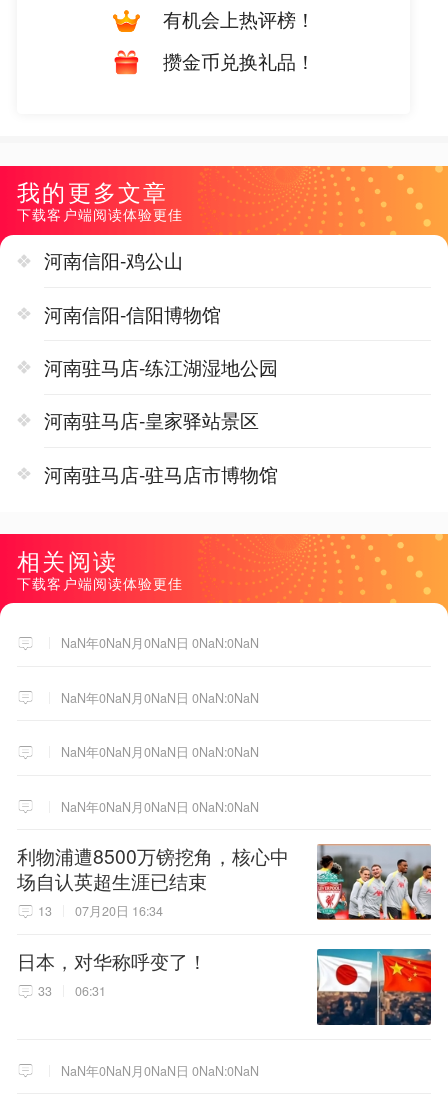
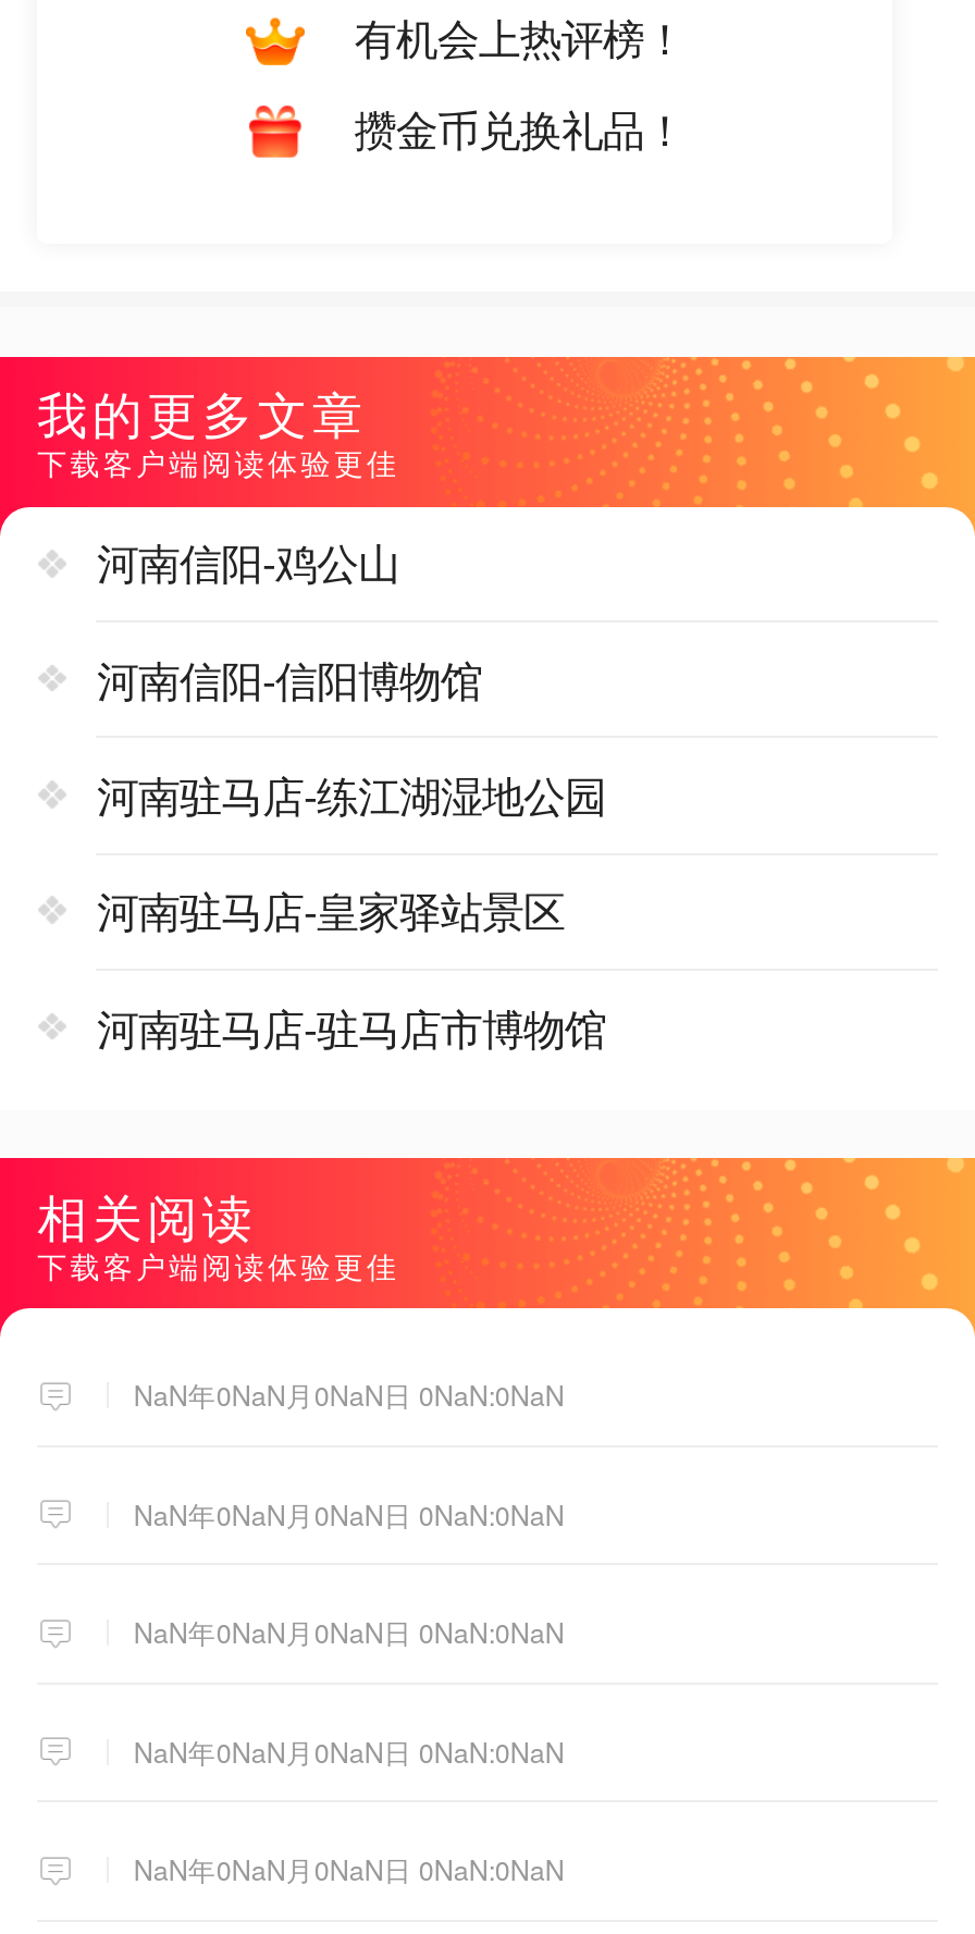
[17,842,432,1000] [image] | 利物浦遭8500万镑挖角，核心中 | 场自认英超生涯已结束 | 13 | 07月20日 16:34 | 日本，对华称呼变了！ | 33 | 06:31 -> none
[316,948,432,1026] [image] -> none

